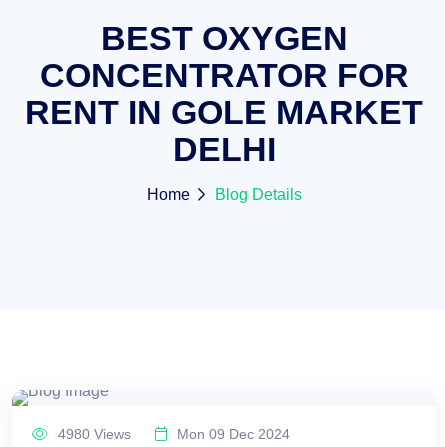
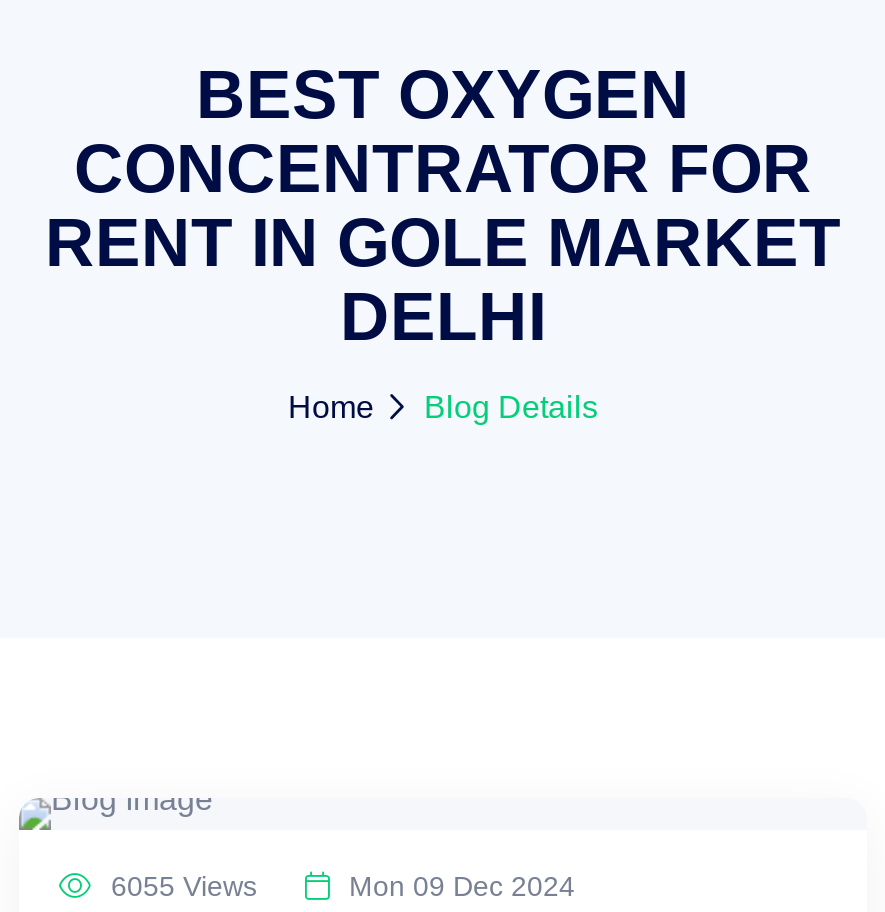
[54,425,131,441] 4980 Views -> [103,869,257,901] 6055 Views

